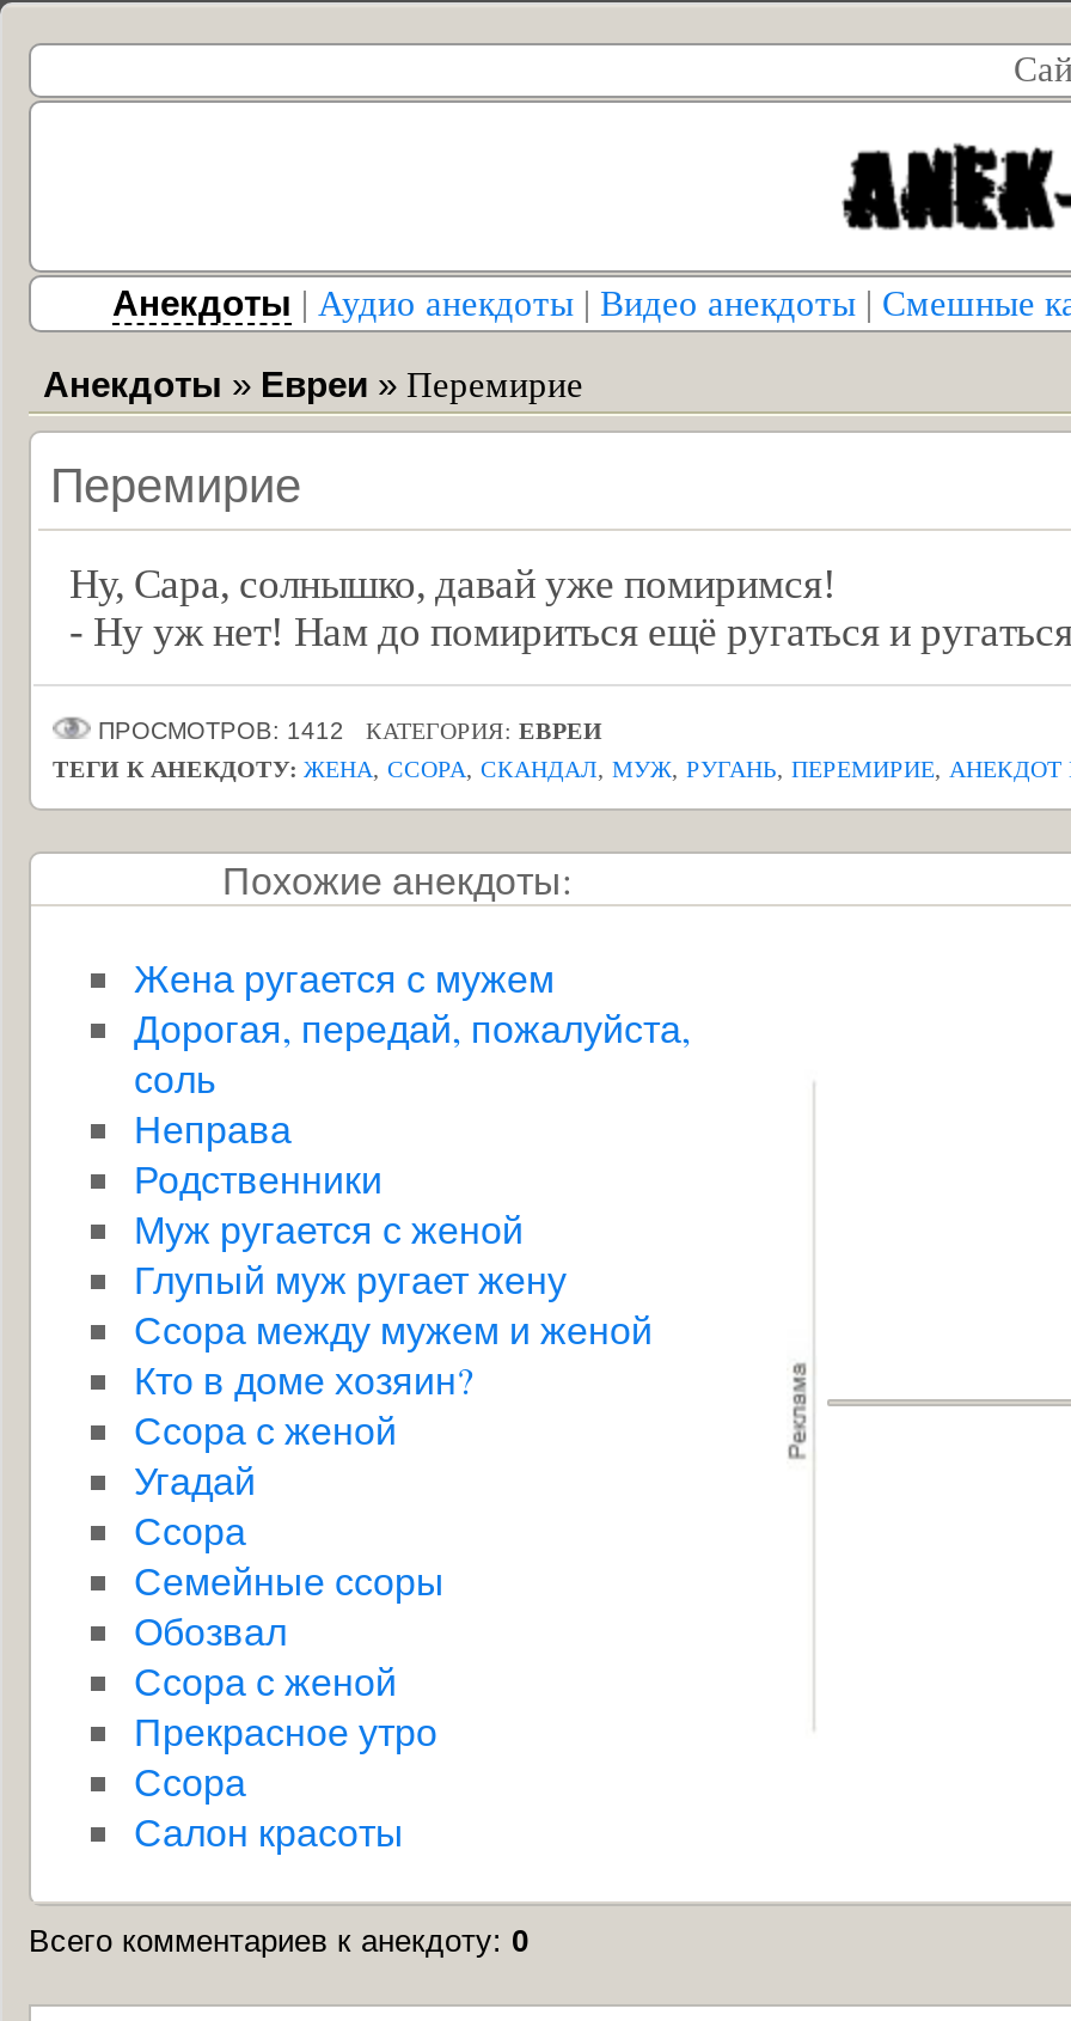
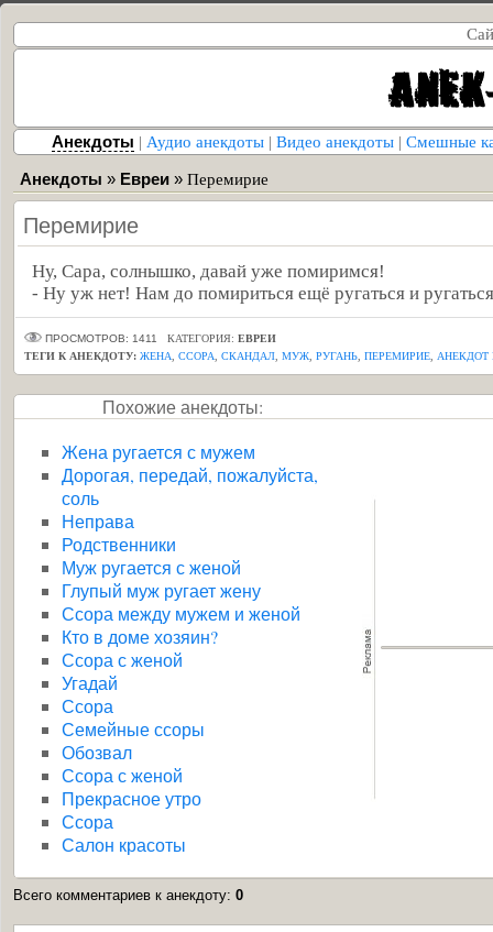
[91,718,602,744] ПРОСМОТРОВ: 1412 КАТЕГОРИЯ: ЕВРЕИ -> [42,332,276,344] ПРОСМОТРОВ: 1411 КАТЕГОРИЯ: ЕВРЕИ

